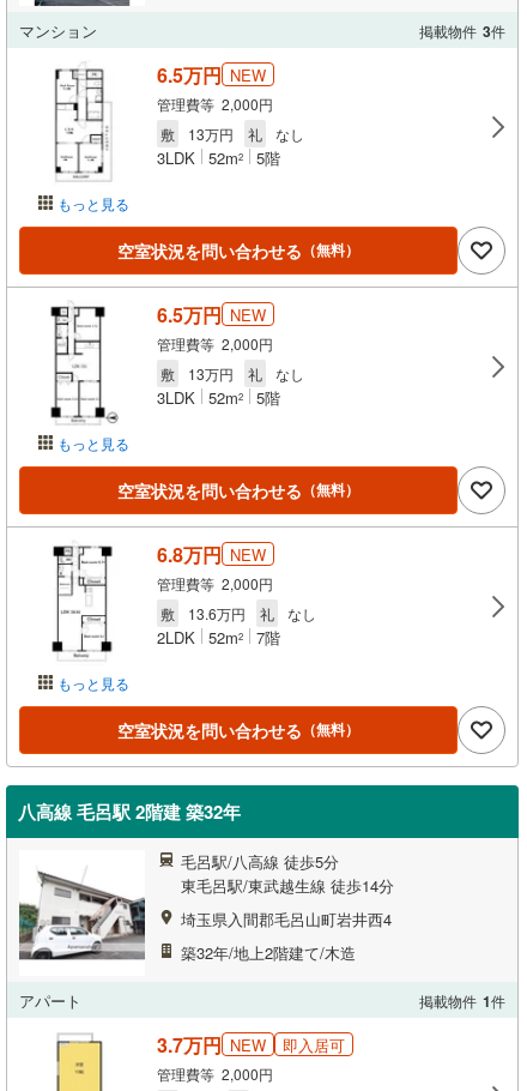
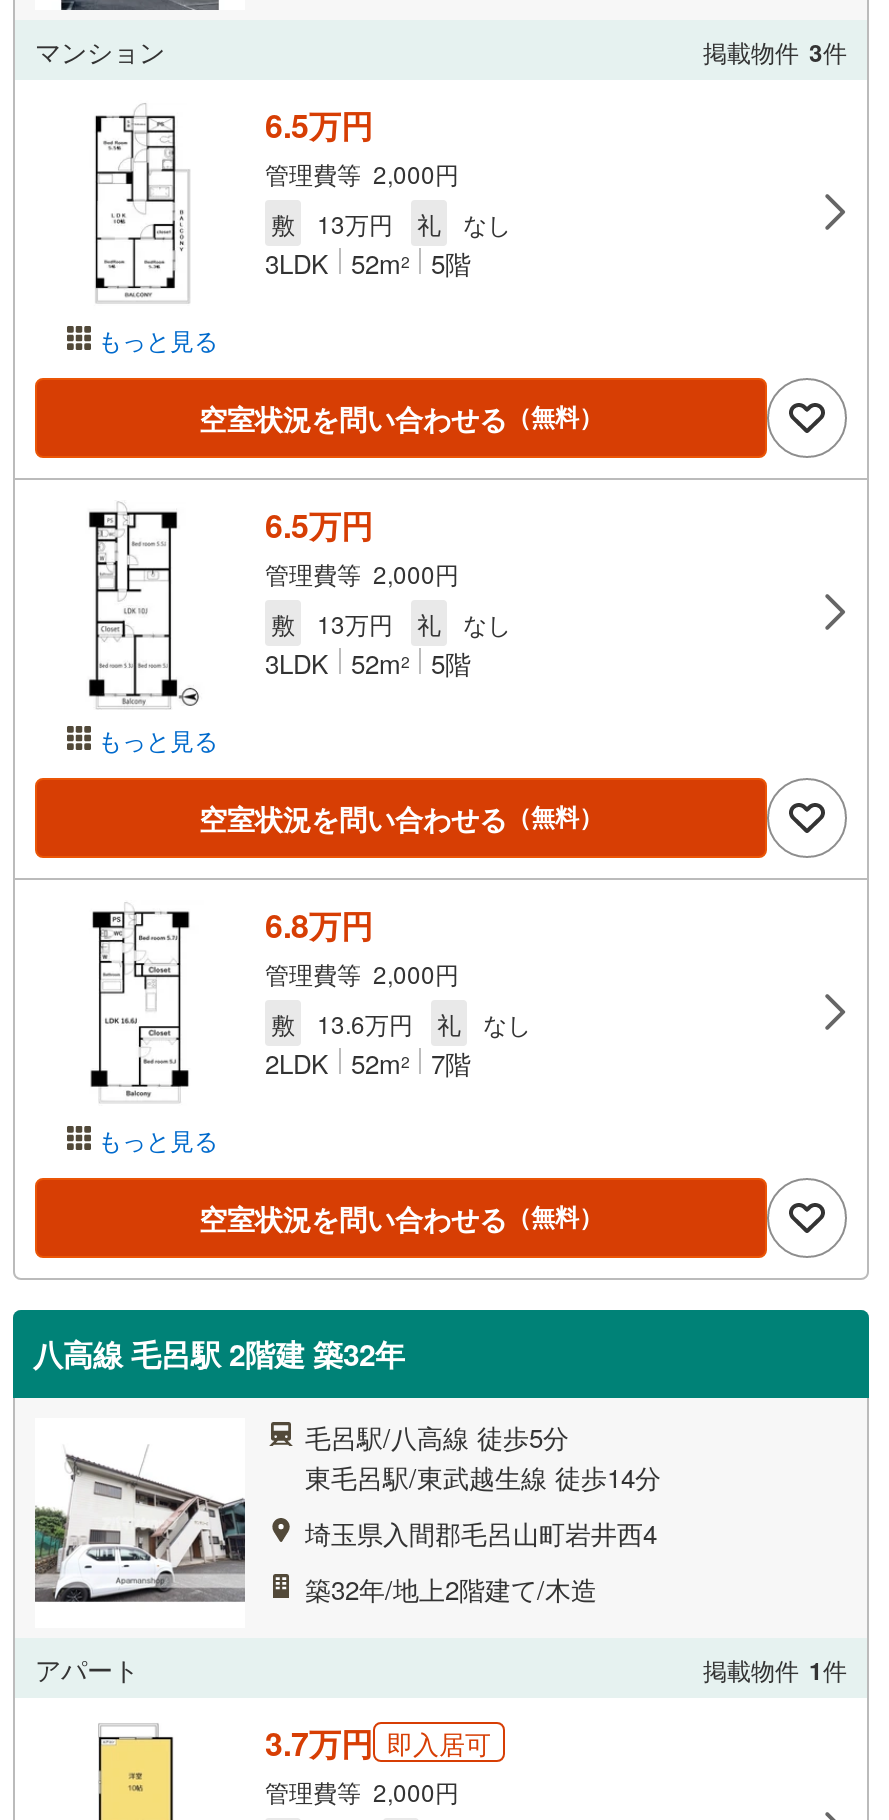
[157,61,266,88] 6.5万円 NEW -> [265,102,373,148] 6.5万円
[157,301,266,328] 6.5万円 NEW -> [265,502,373,548] 6.5万円
[157,540,266,568] 6.8万円 NEW -> [265,902,373,948] 6.8万円
[157,1031,345,1058] 3.7万円 NEW | 即入居可 -> [265,1720,491,1766] 3.7万円 即入居可

